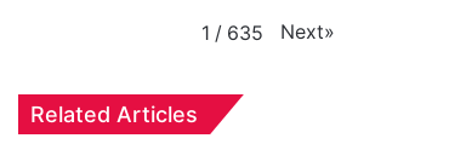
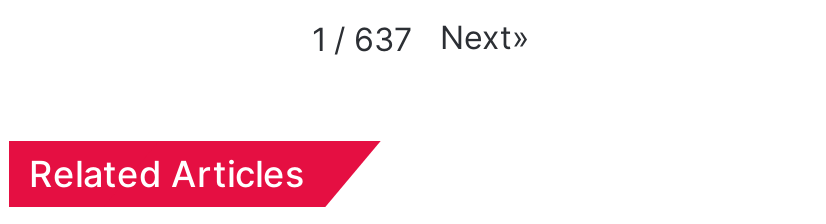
[201,20,335,45] 1 / 635 Next» -> [312,18,530,59] 1 / 637 Next»

